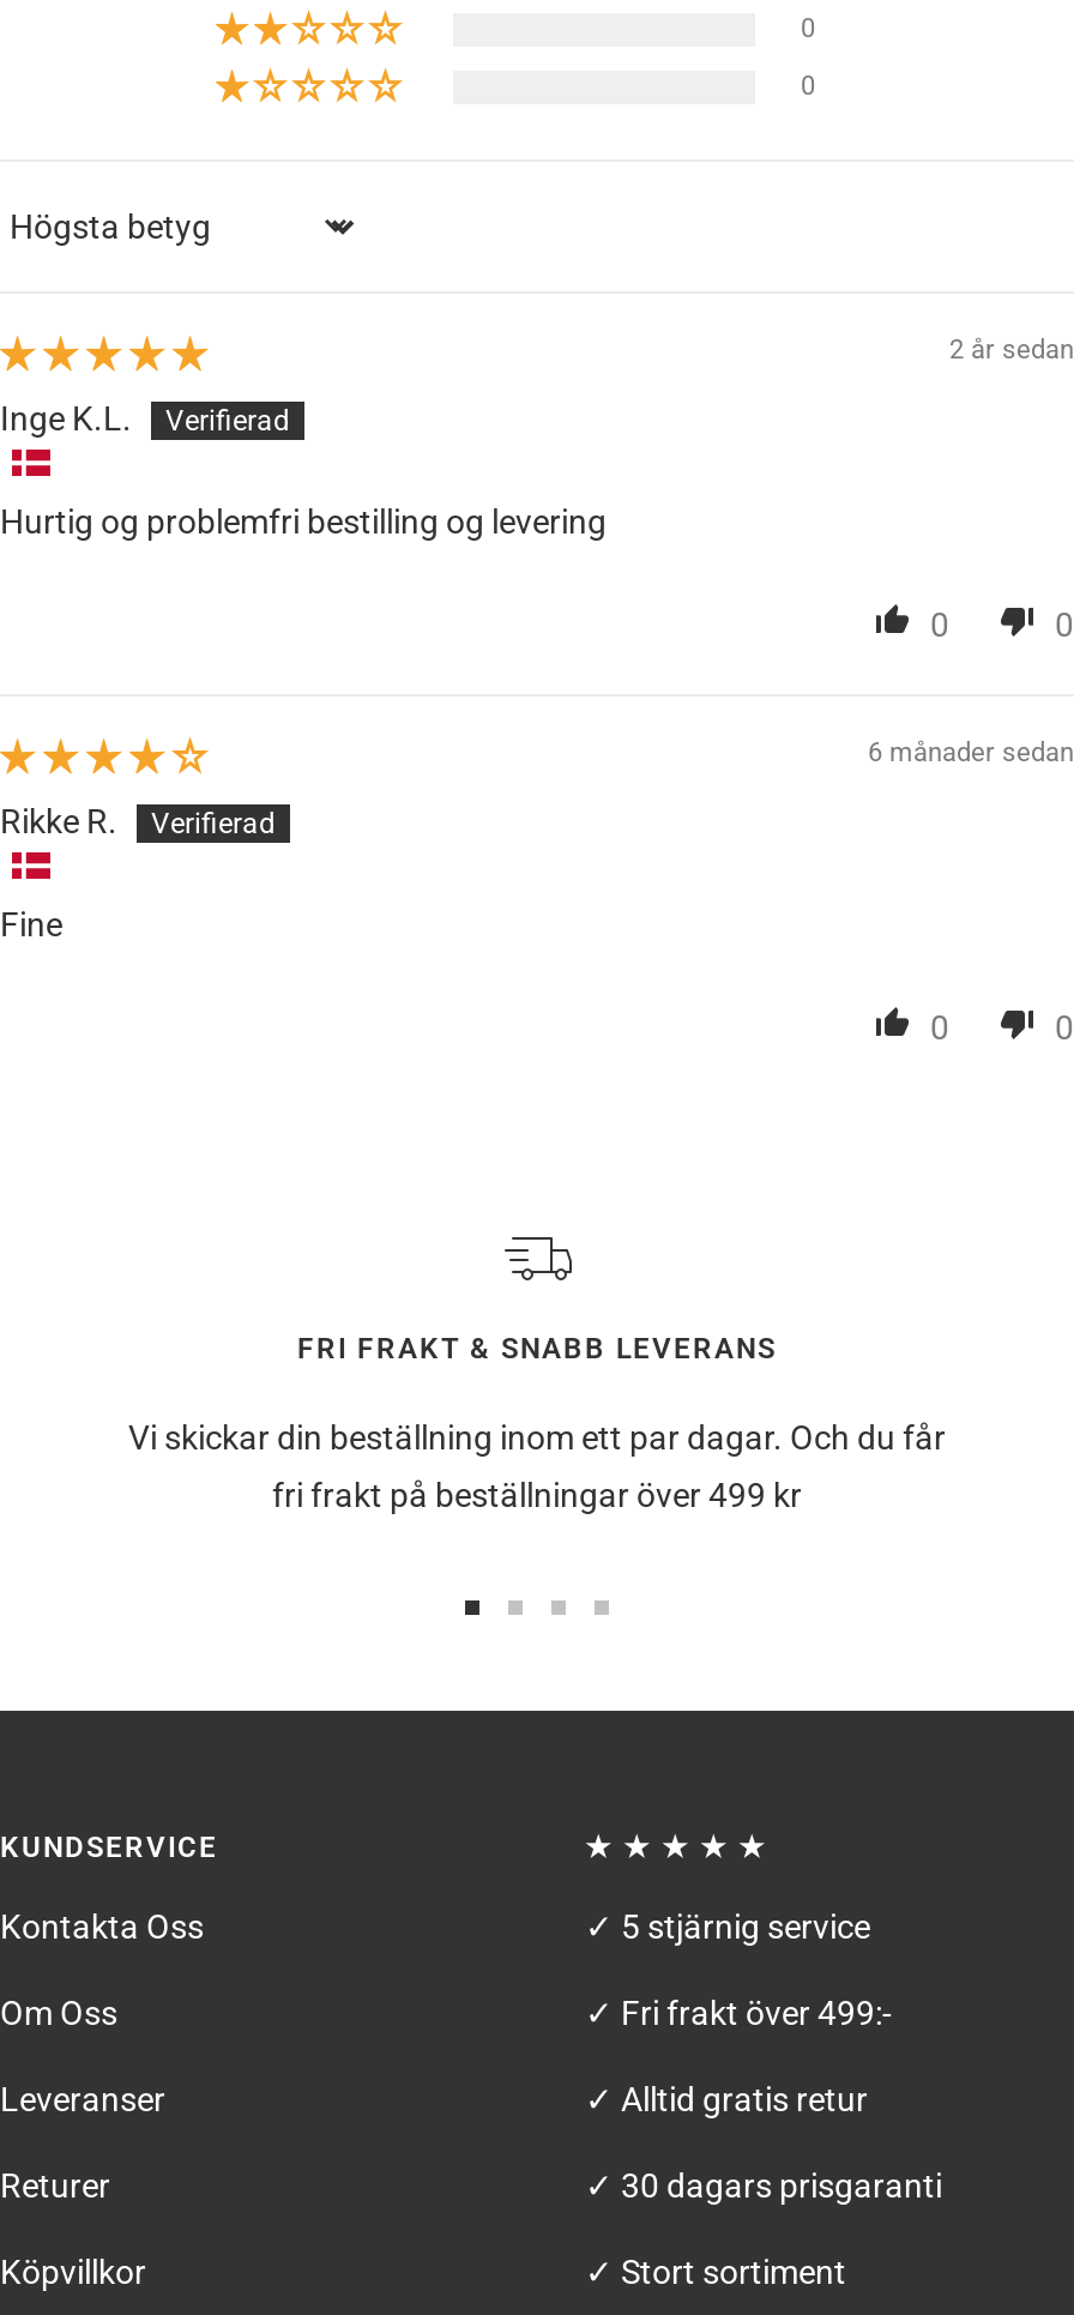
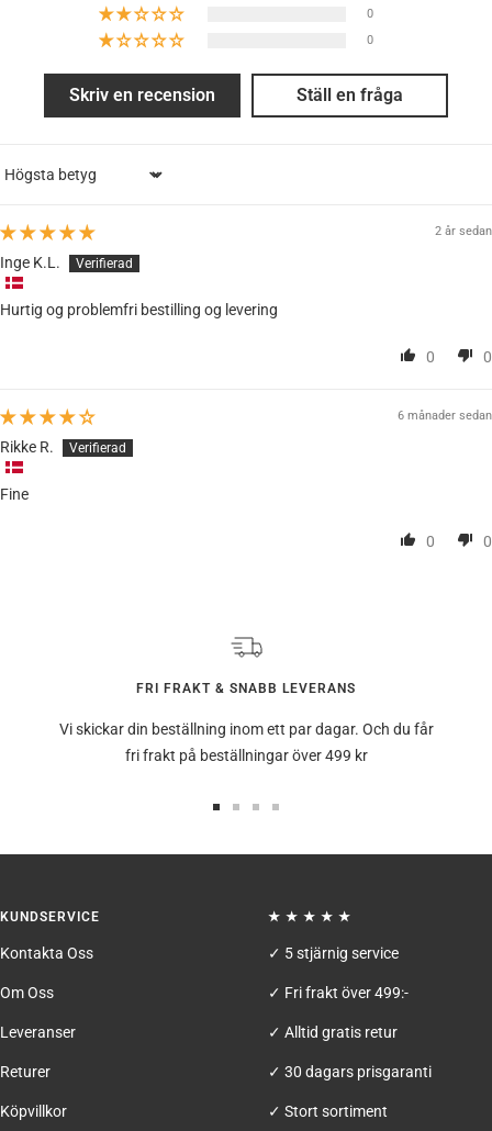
none -> [69,85,403,105] Skriv en recension | Ställ en fråga

